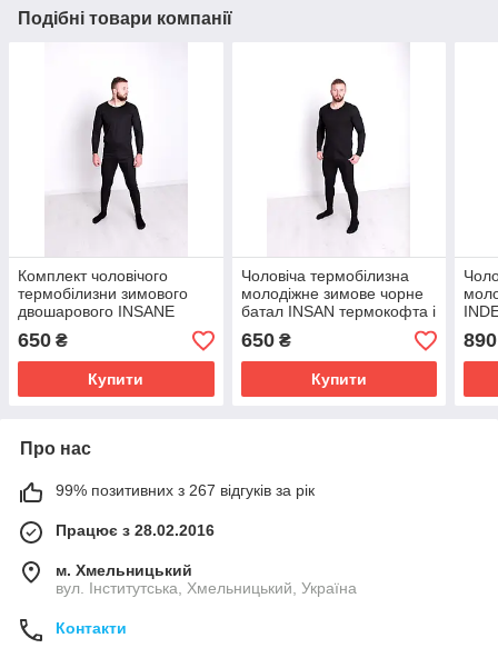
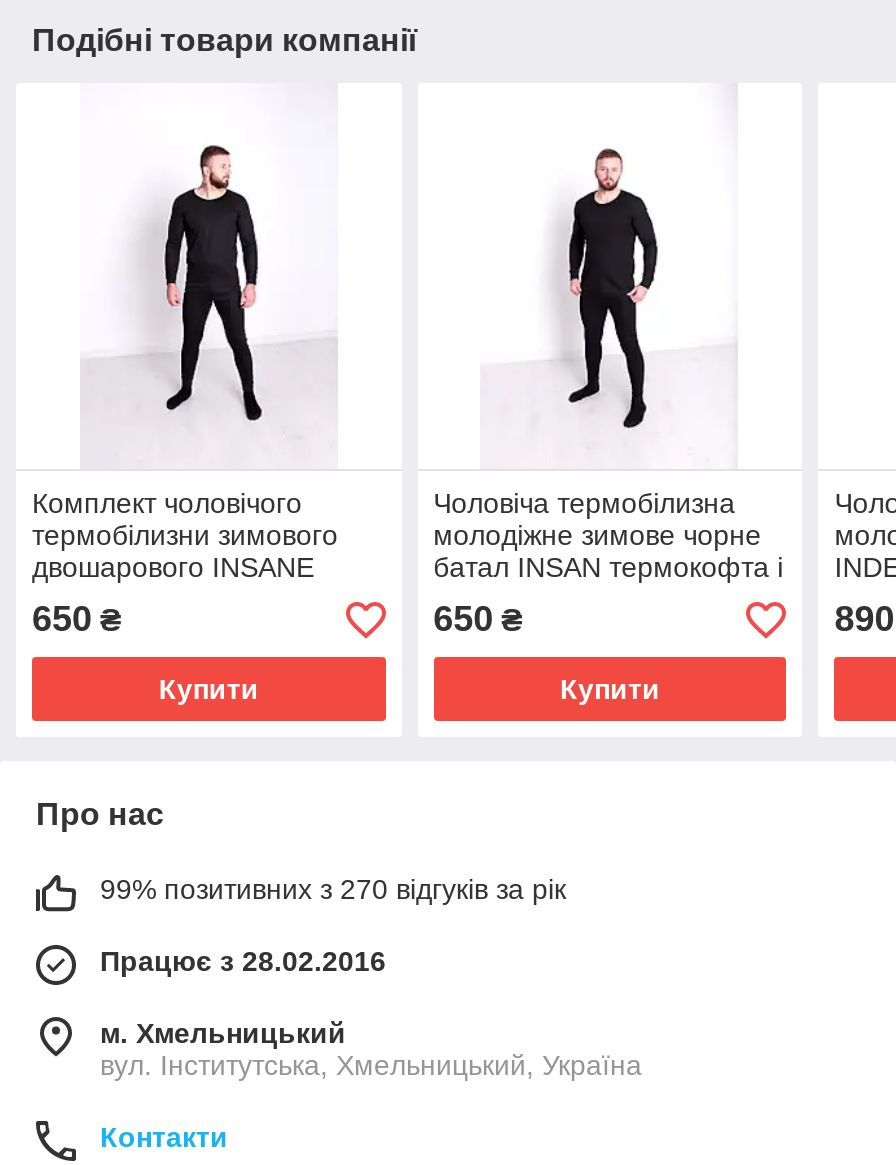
[56,481,315,499] 99% позитивних з 267 відгуків за рік -> [100,873,566,905] 99% позитивних з 270 відгуків за рік

